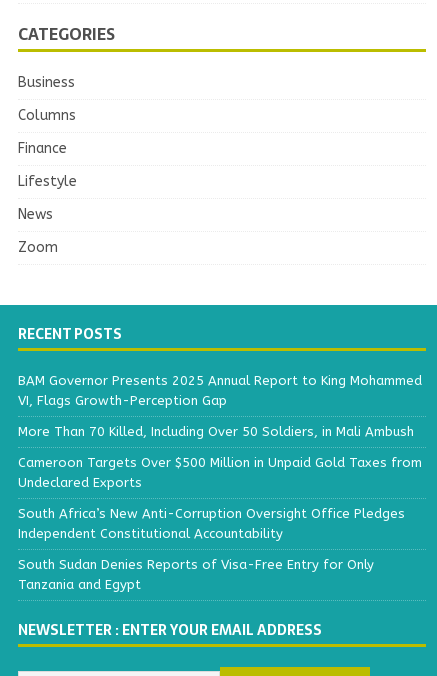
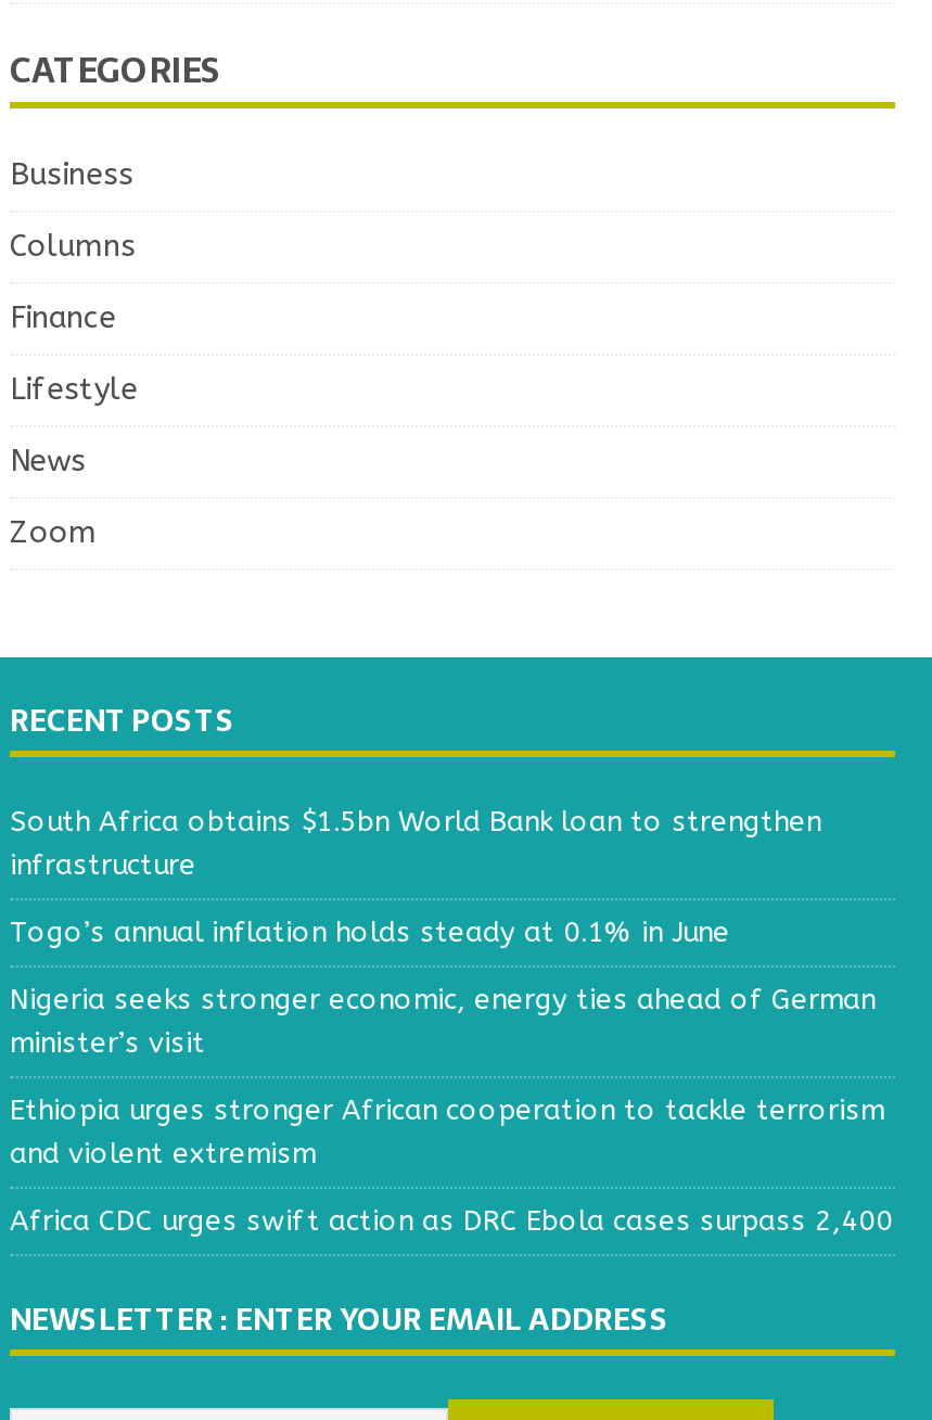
[18,373,422,408] BAM Governor Presents 2025 Annual Report to King Mohammed | VI, Flags Growth-Perception Gap -> [10,805,821,881] South Africa obtains $1.5bn World Bank loan to strengthen | infrastructure
[18,424,414,439] More Than 70 Killed, Including Over 50 Soldiers, in Mali Ambush -> [10,916,730,948] Togo’s annual inflation holds steady at 0.1% in June
[18,455,422,490] Cameroon Targets Over $500 Million in Unpaid Gold Taxes from | Undeclared Exports -> [10,983,876,1059] Nigeria seeks stronger economic, energy ties ahead of German | minister’s visit
[18,506,405,541] South Africa’s New Anti-Corruption Oversight Office Pledges | Independent Constitutional Accountability -> [10,1093,884,1169] Ethiopia urges stronger African cooperation to tackle terrorism | and violent extremism
[18,557,374,592] South Sudan Denies Reports of Visa-Free Entry for Only | Tanzania and Egypt -> [10,1204,893,1237] Africa CDC urges swift action as DRC Ebola cases surpass 2,400

